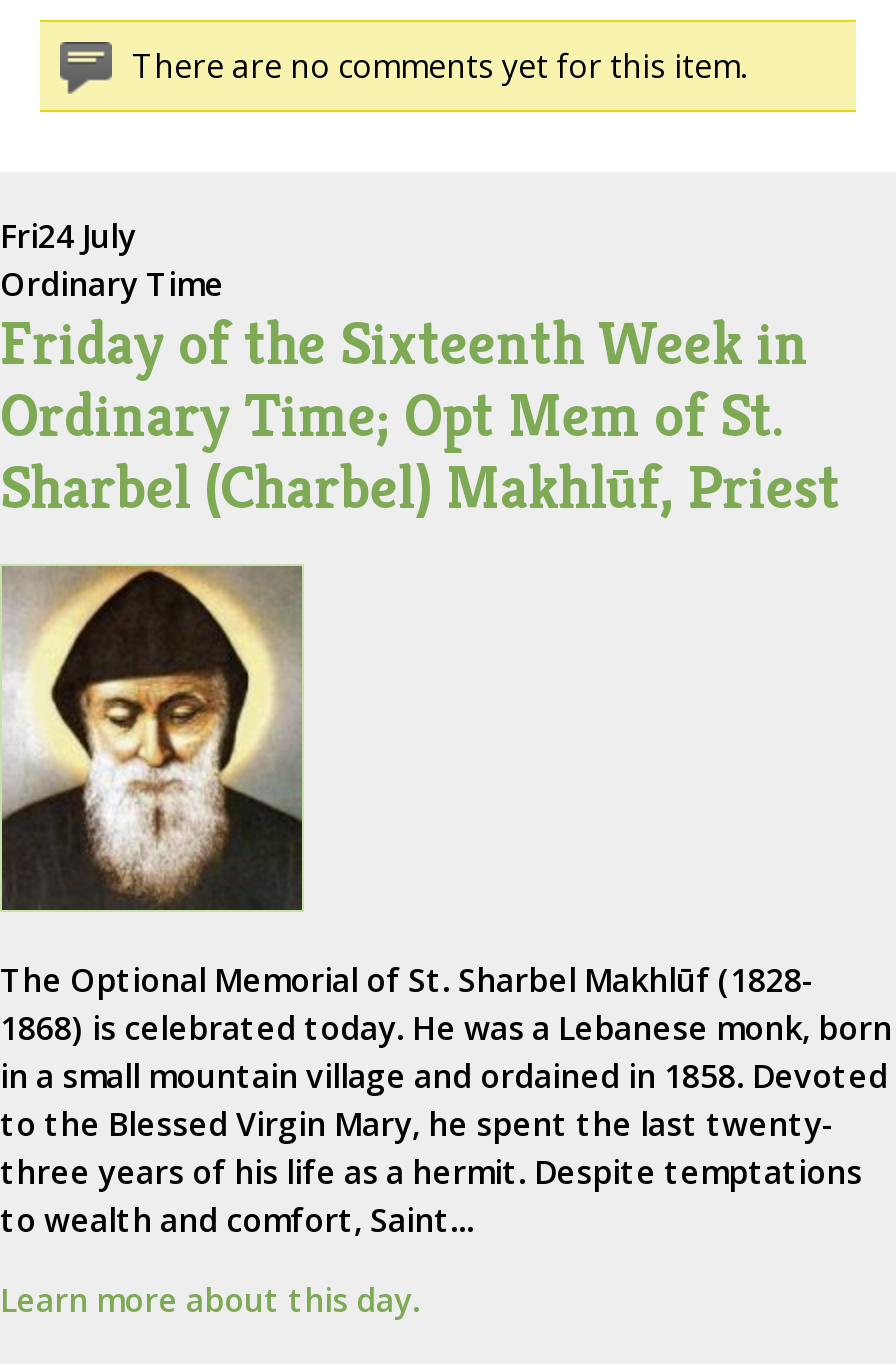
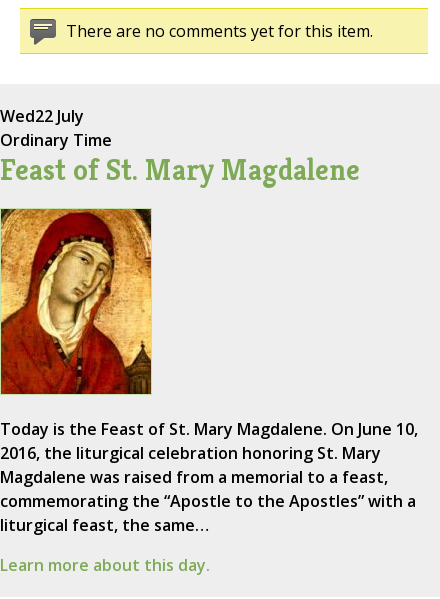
[0,214,136,258] Fri24 July -> [0,105,84,127] Wed22 July
[0,306,840,526] Friday of the Sixteenth Week in | Ordinary Time; Opt Mem of St. | Sharbel (Charbel) Makhlūf, Priest -> [0,151,360,189] Feast of St. Mary Magdalene
[6,564,304,826] [image] -> [3,269,152,387] [image]
[0,958,892,1242] The Optional Memorial of St. Sharbel Makhlūf (1828- | 1868) is celebrated today. He was a Lebanese monk, born | in a small mountain village and ordained in 1858. Devoted | to the Blessed Virgin Mary, he spent the last twenty- | three years of his life as a hermit. Despite temptations | to wealth and comfort, Saint… -> [0,418,418,536] Today is the Feast of St. Mary Magdalene. On June 10, | 2016, the liturgical celebration honoring St. Mary | Magdalene was raised from a memorial to a feast, | commemorating the “Apostle to the Apostles” with a | liturgical feast, the same…

